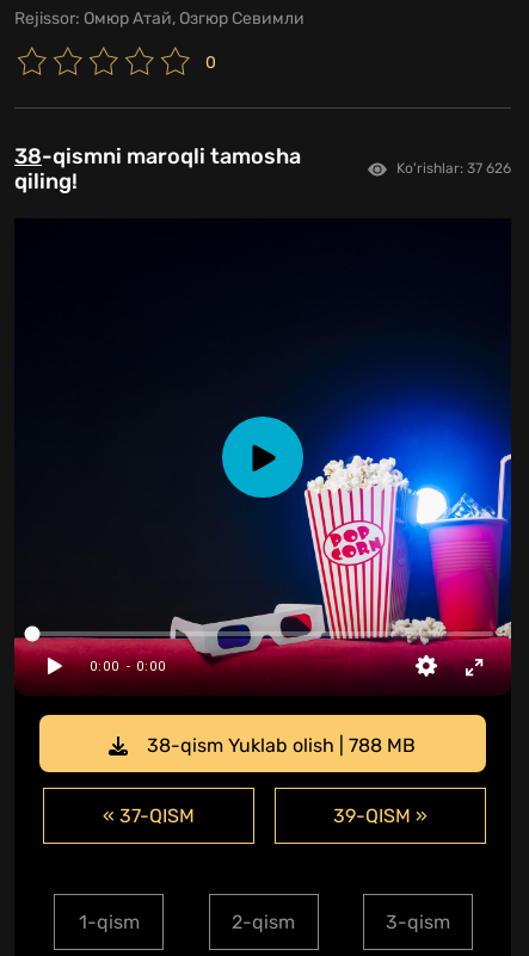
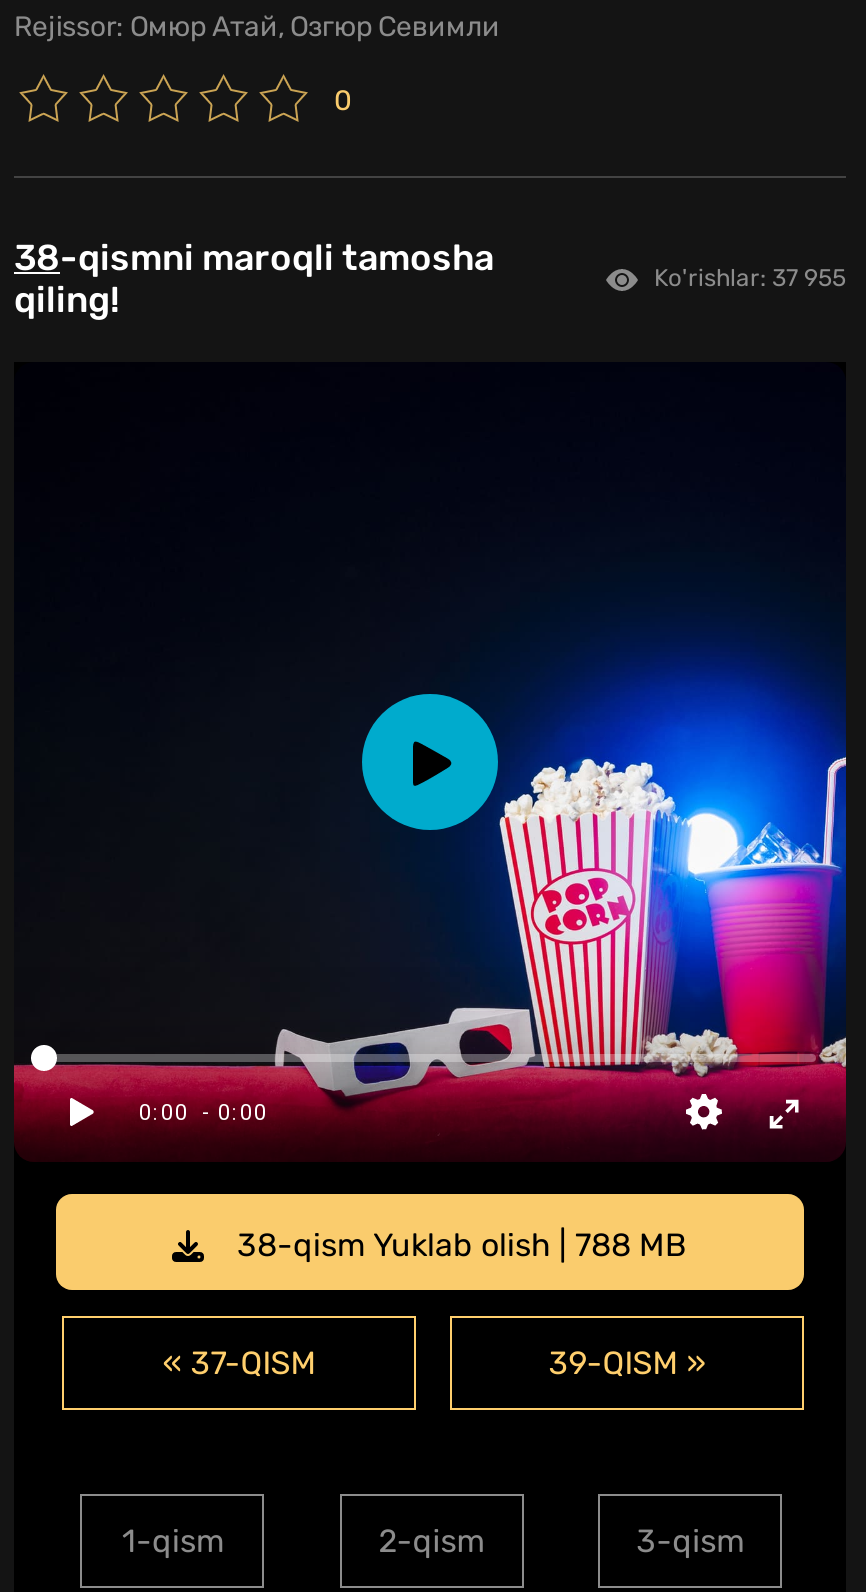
[396,160,511,177] Ko'rishlar: 37 626 -> [654,265,846,293] Ko'rishlar: 37 955

